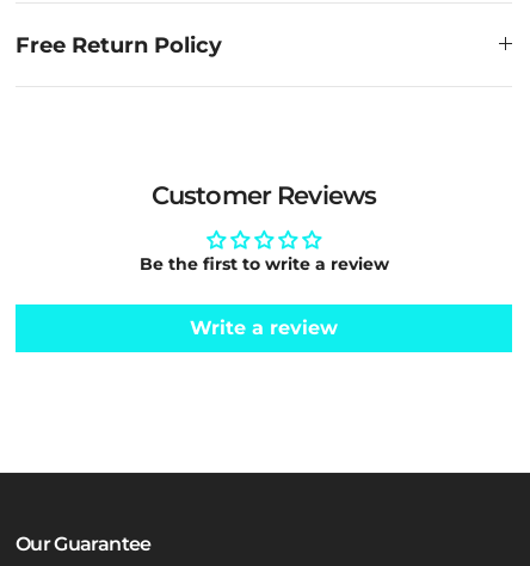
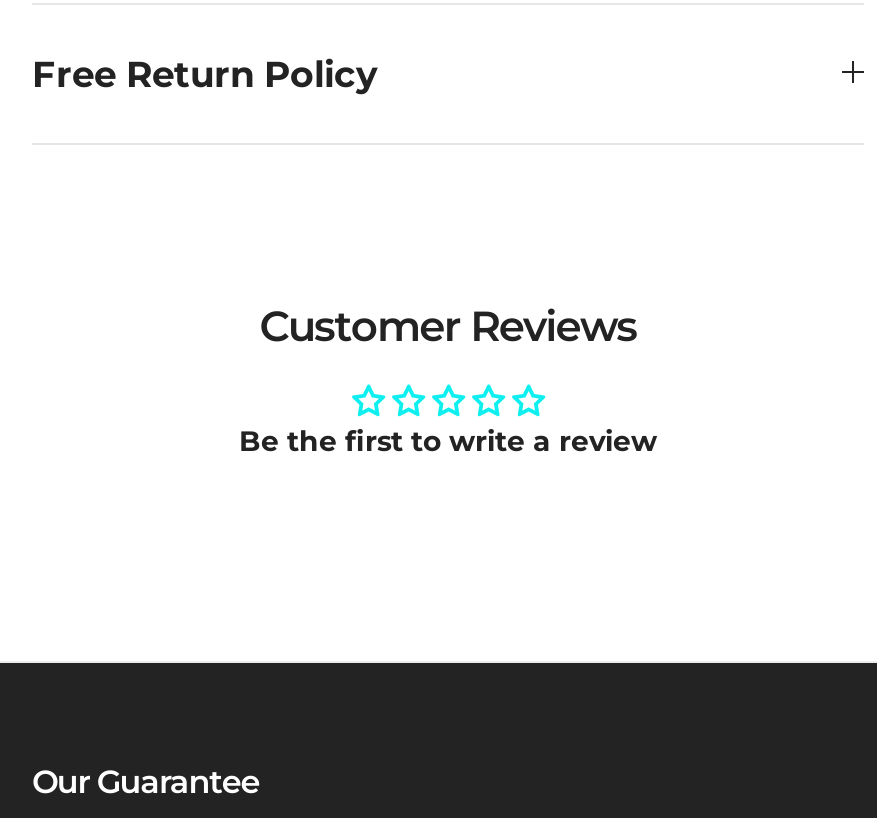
[190,316,338,339] Write a review -> none

